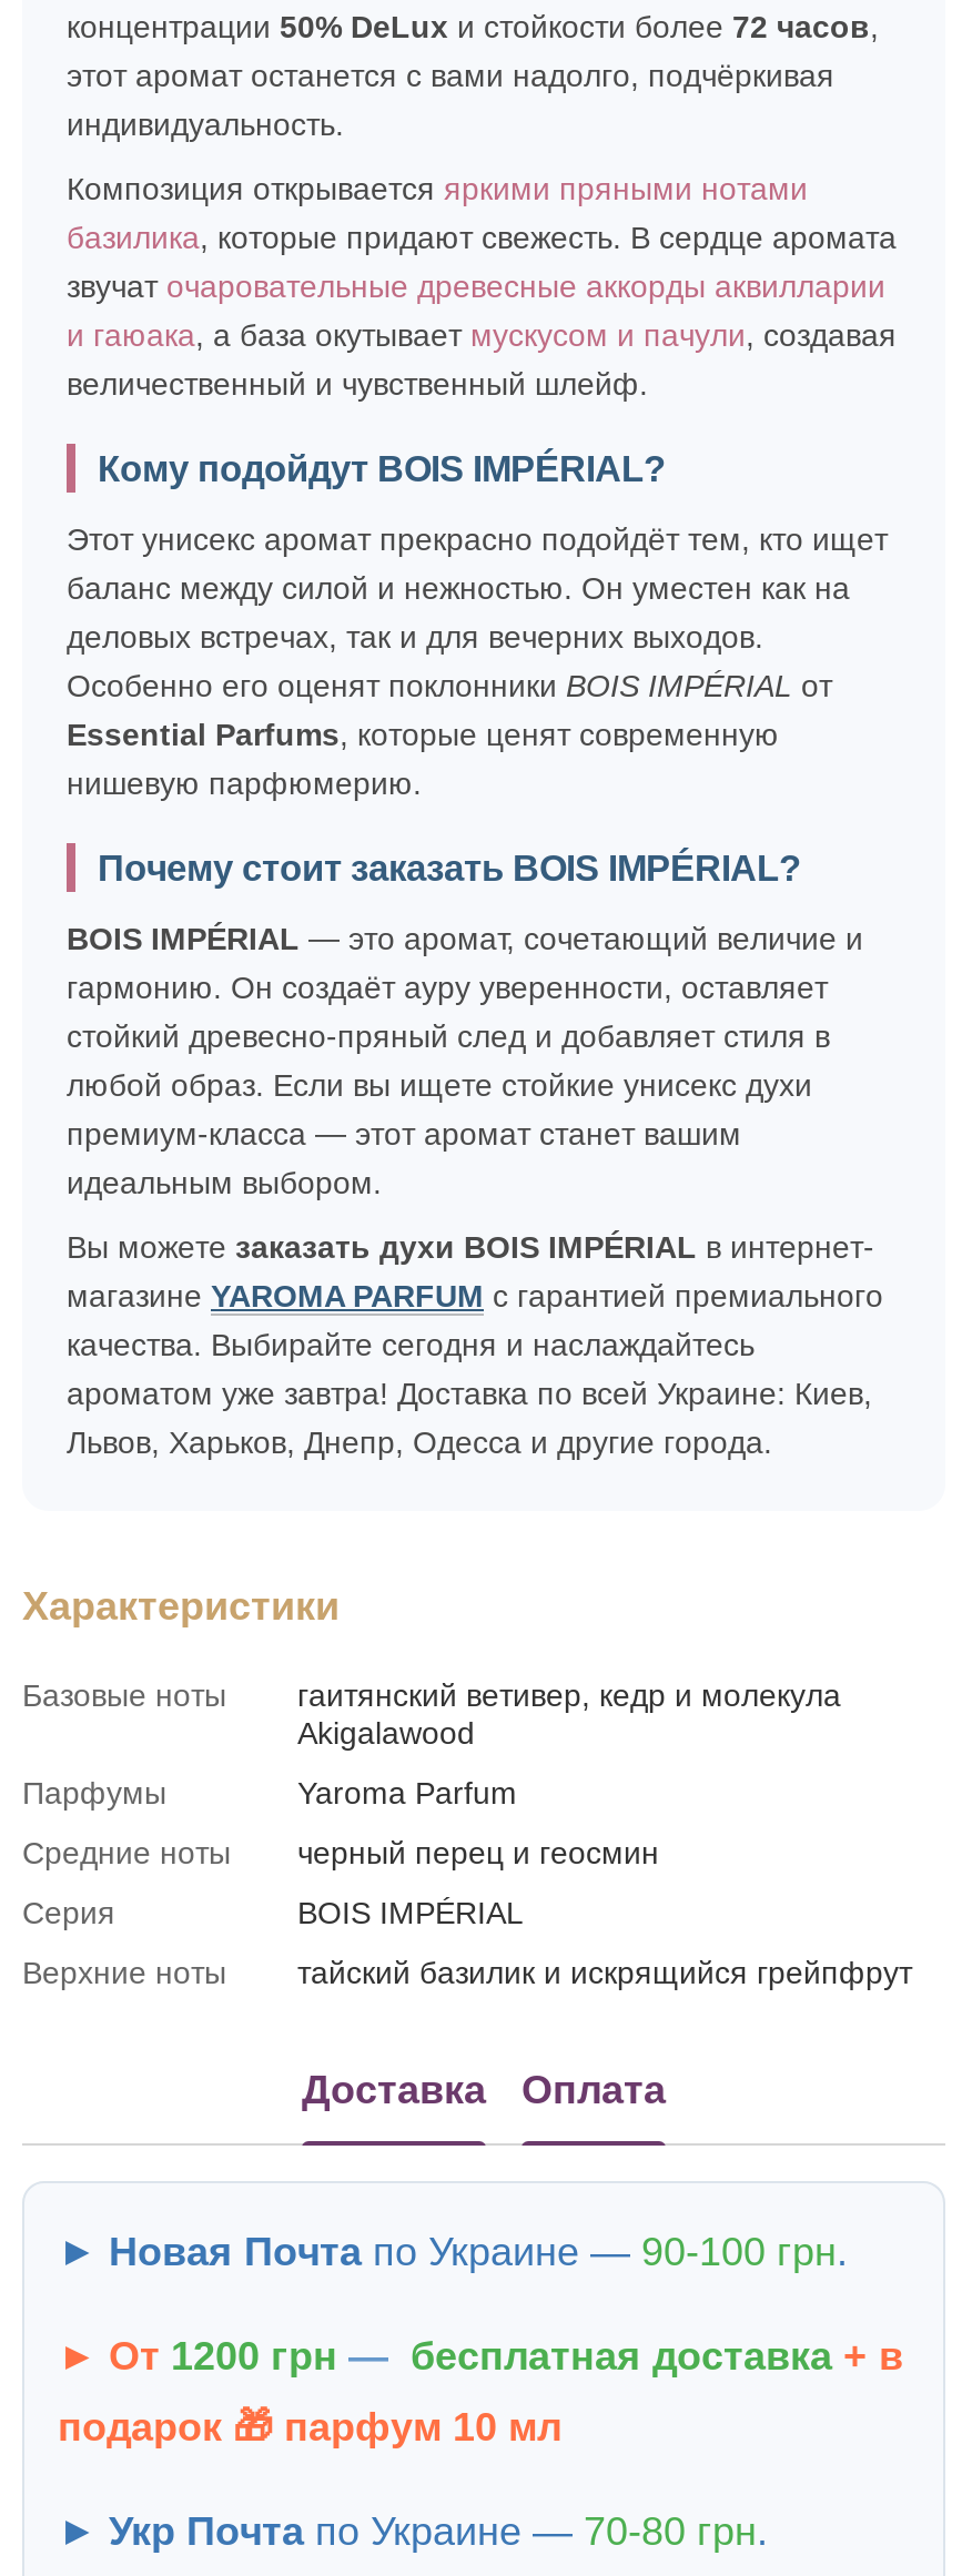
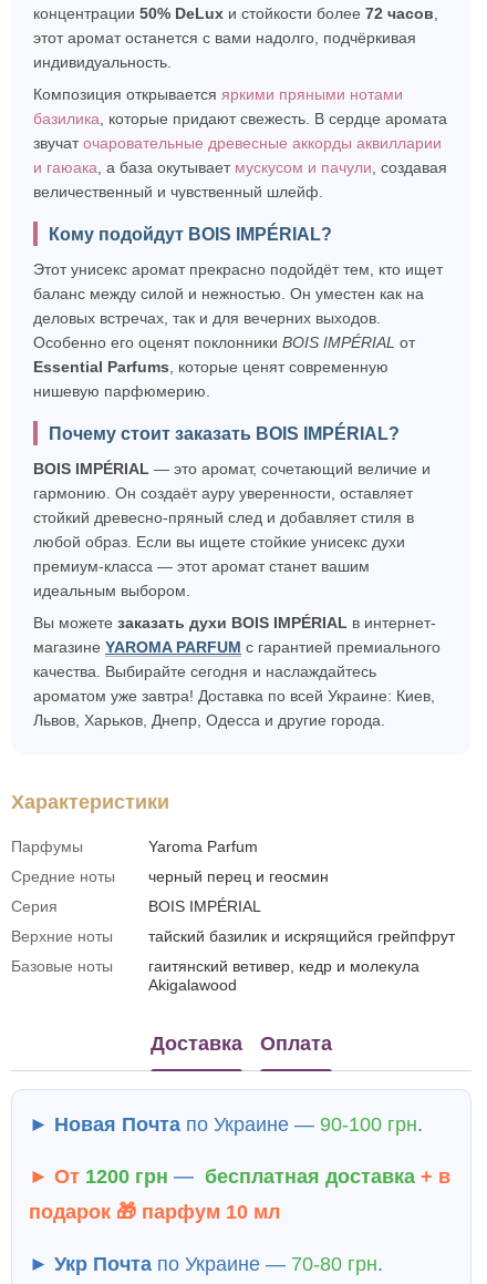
moved [22,1677,841,1750] -> [11,957,419,993]: Базовые ноты | гаитянский ветивер, кедр и молекула | Akigalawood
moved [22,1774,912,1989] -> [11,837,455,945]: Парфумы | Yaroma Parfum | Средние ноты | черный перец и геосмин | Серия | BOIS IMPÉRIAL | Верхние ноты | тайский базилик и искрящийся грейпфрут

